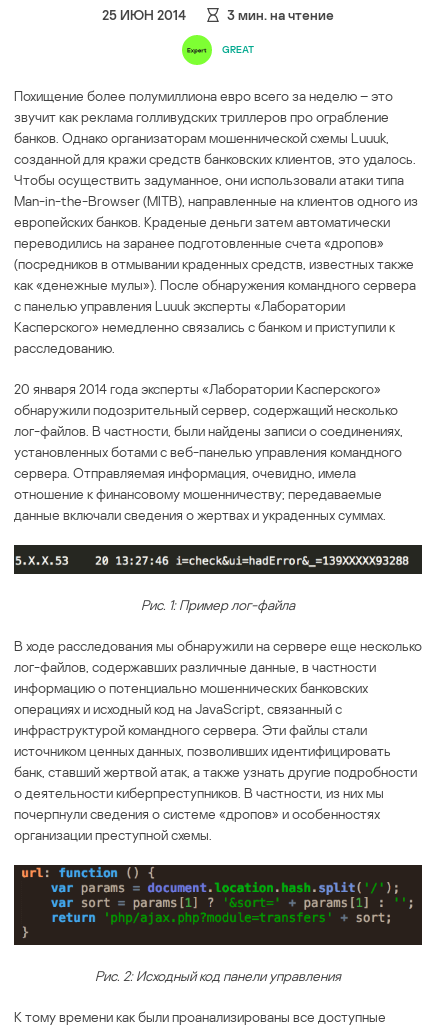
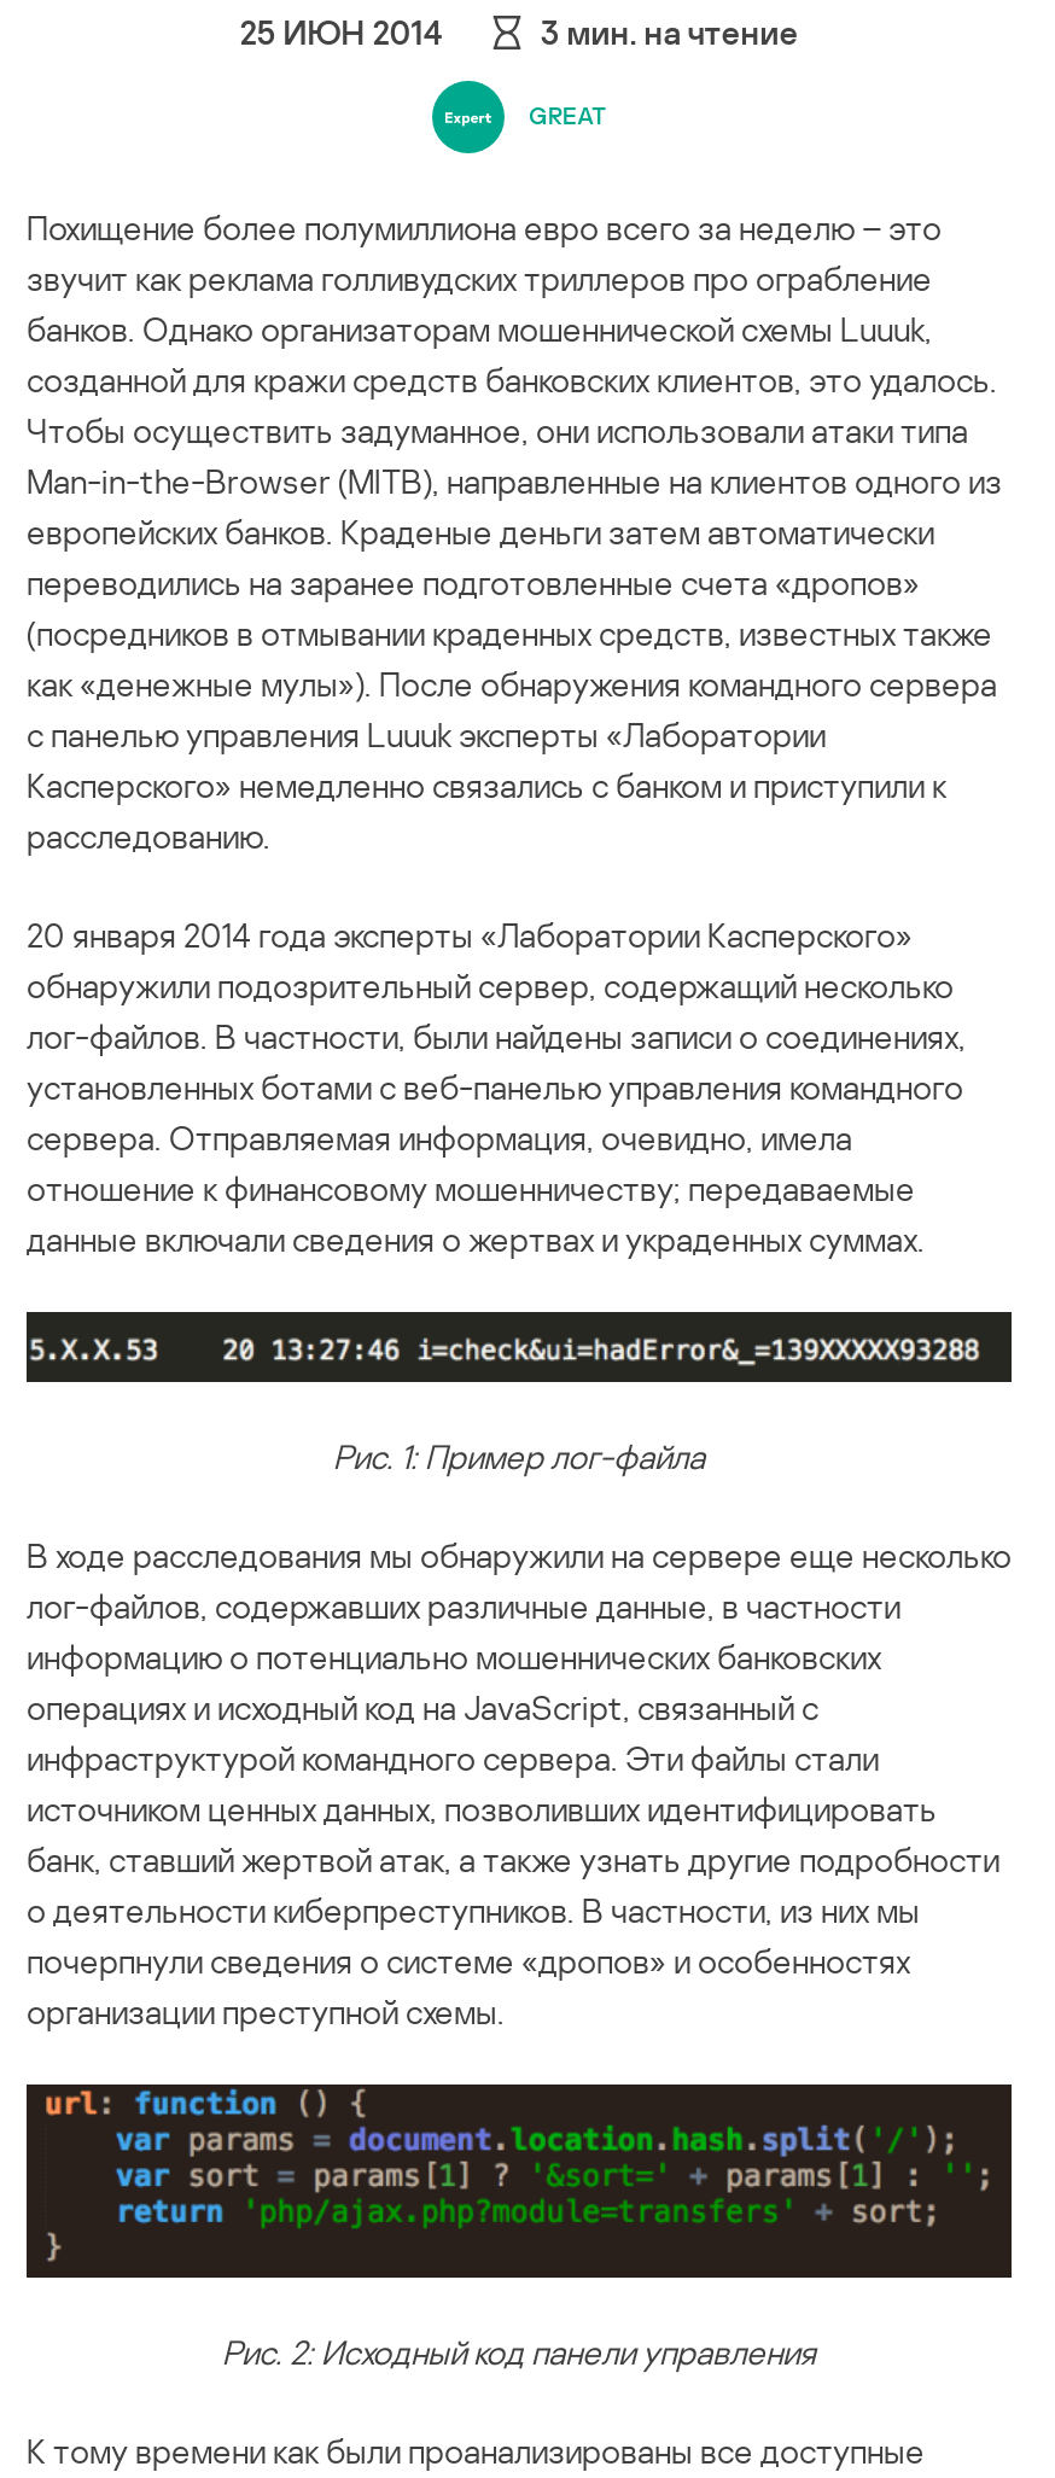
[181,34,213,66] [image] -> [430,78,507,156] [image]

